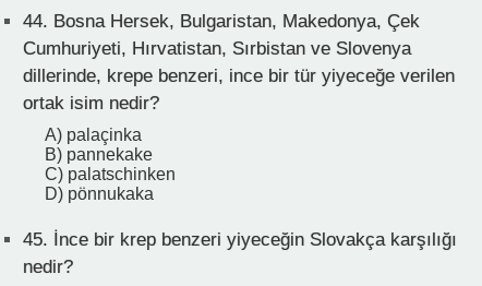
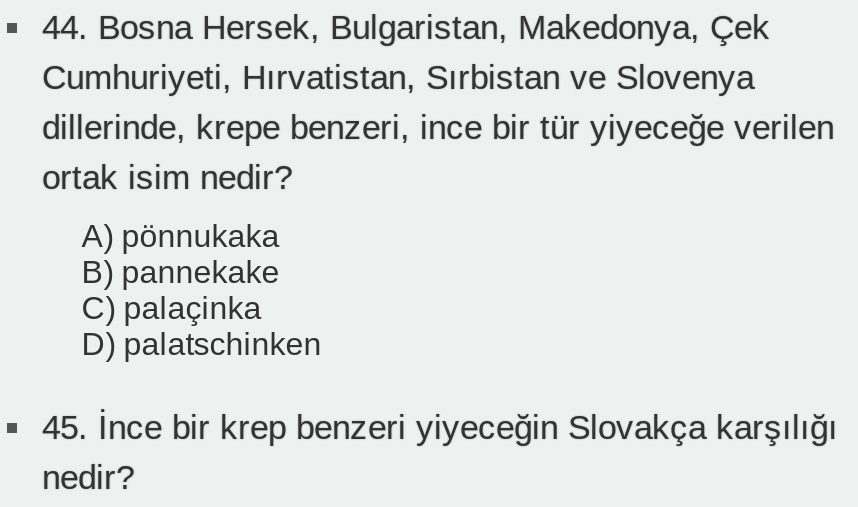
[45,126,142,145] A) palaçinka -> [82,220,280,254] A) pönnukaka
[45,165,176,184] C) palatschinken -> [82,292,262,326] C) palaçinka
[45,185,154,203] D) pönnukaka -> [82,328,322,362] D) palatschinken

